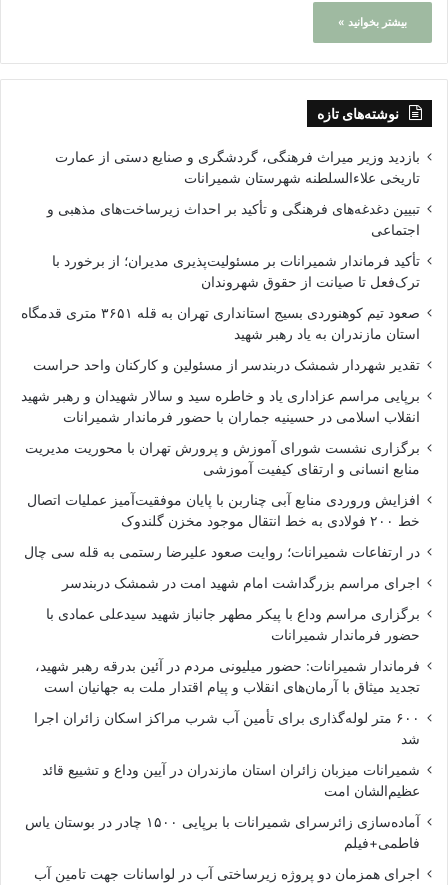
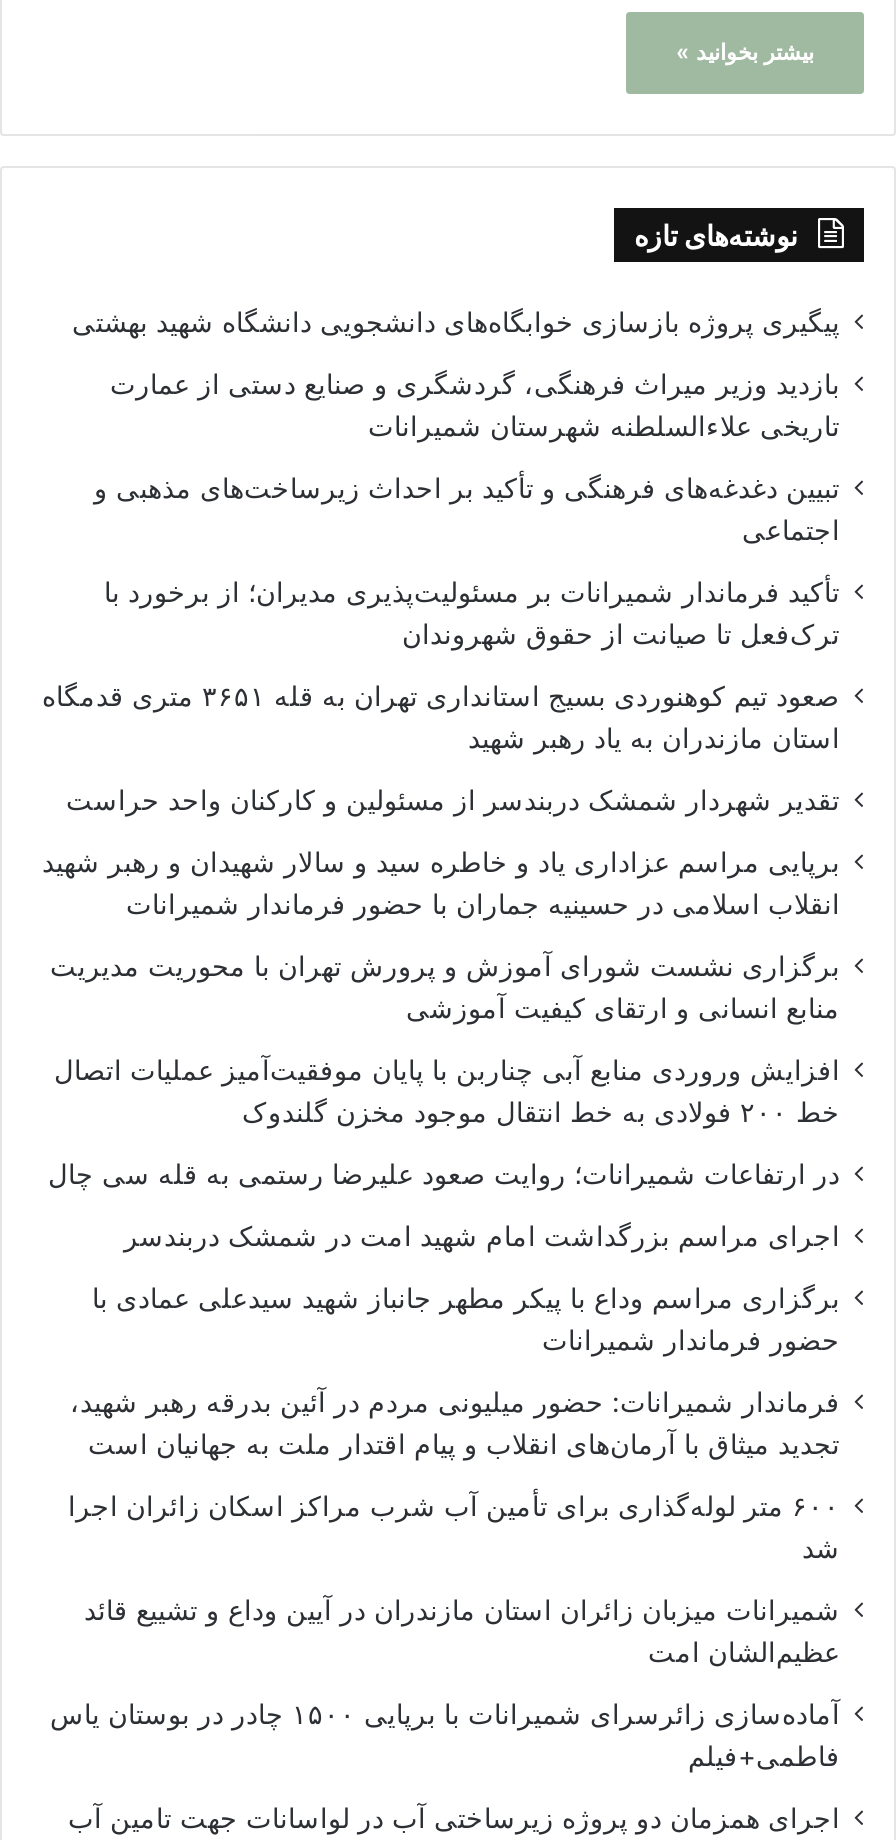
none -> [72,305,840,337] پیگیری پروژه بازسازی خوابگاه‌های دانشجویی دانشگاه شهید بهشتی

